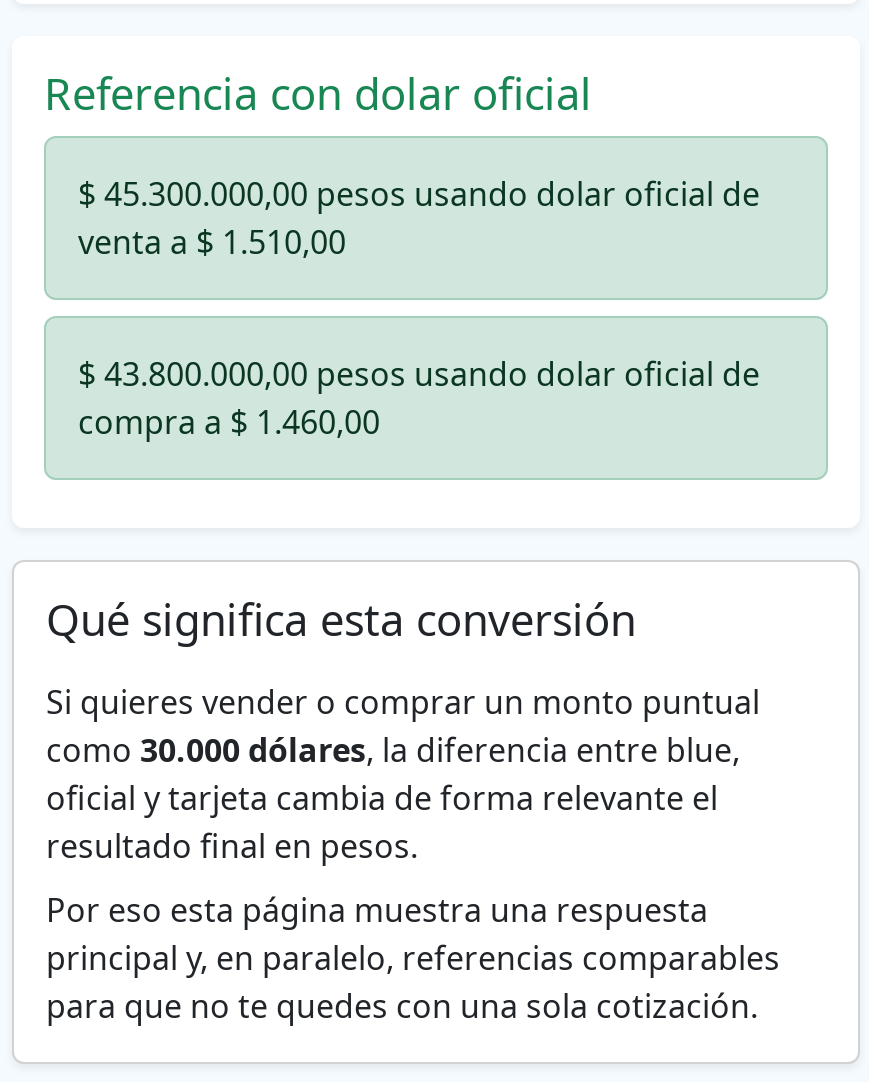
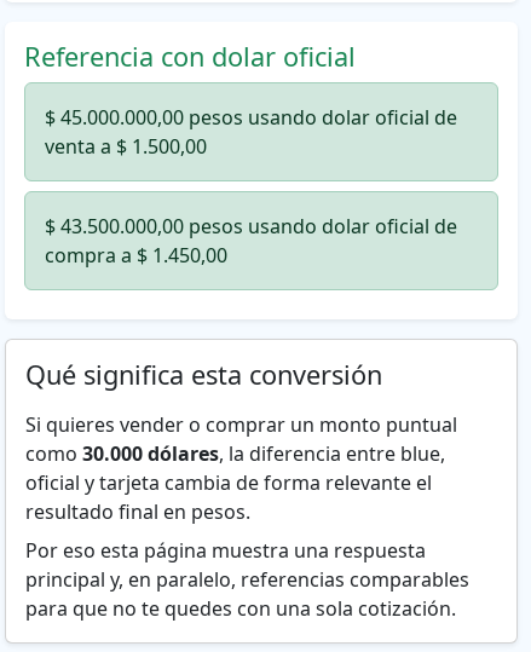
[78,172,760,216] $ 45.300.000,00 pesos usando dolar oficial de -> [45,104,457,131] $ 45.000.000,00 pesos usando dolar oficial de
[78,220,346,264] venta a $ 1.510,00 -> [45,133,207,160] venta a $ 1.500,00
[78,352,760,396] $ 43.800.000,00 pesos usando dolar oficial de -> [45,213,457,240] $ 43.500.000,00 pesos usando dolar oficial de
[78,400,380,444] compra a $ 1.460,00 -> [45,242,227,269] compra a $ 1.450,00

